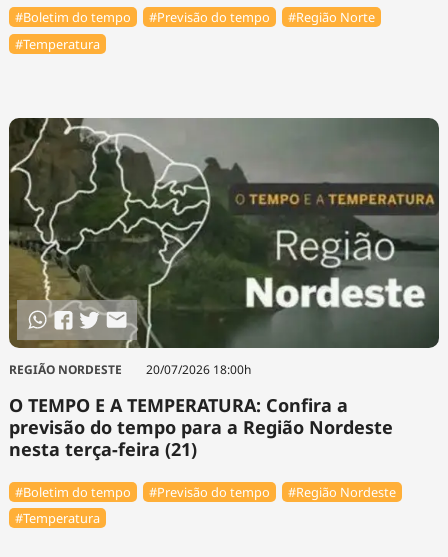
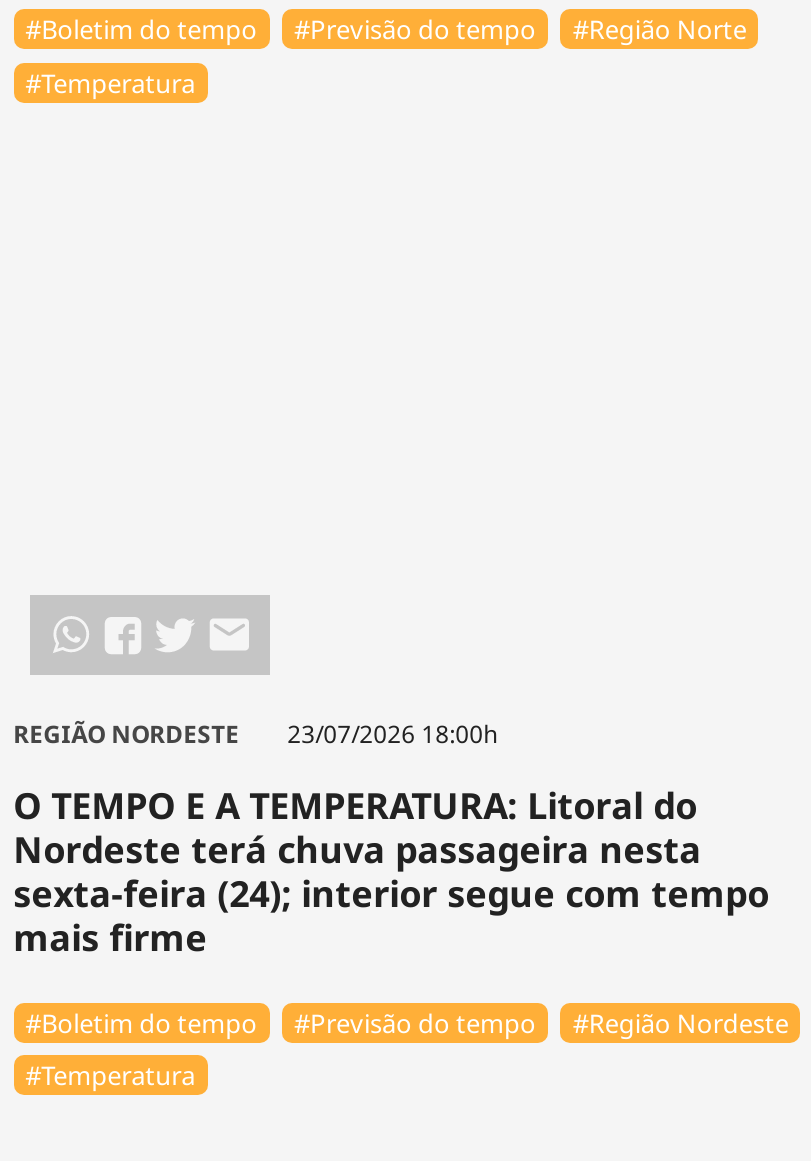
[8,117,440,349] [image] -> none
[9,361,251,378] REGIÃO NORDESTE 20/07/2026 18:00h -> [13,716,497,750] REGIÃO NORDESTE 23/07/2026 18:00h
[9,393,393,461] O TEMPO E A TEMPERATURA: Confira a | previsão do tempo para a Região Nordeste | nesta terça-feira (21) -> [13,780,769,960] O TEMPO E A TEMPERATURA: Litoral do | Nordeste terá chuva passageira nesta | sexta-feira (24); interior segue com tempo | mais firme

